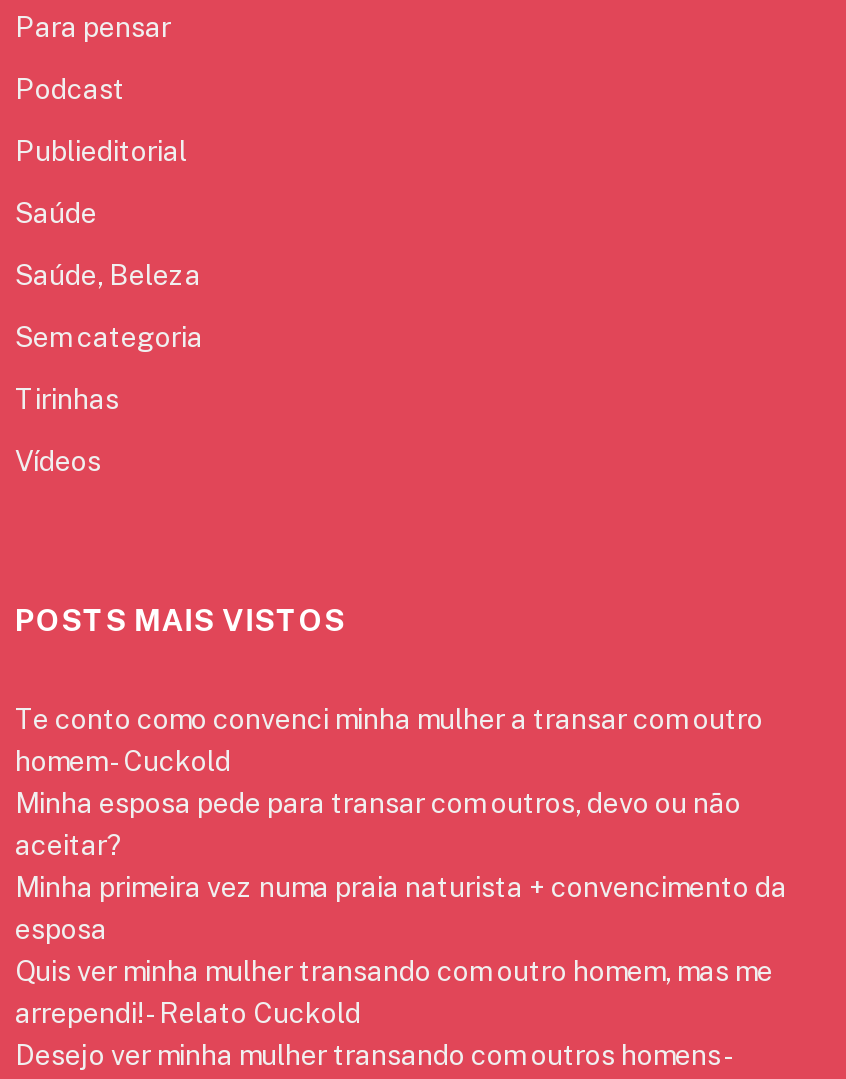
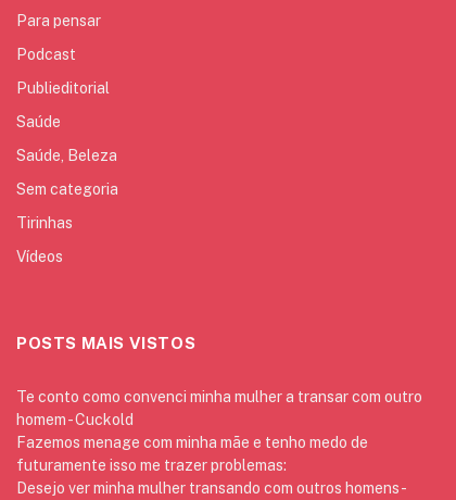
[15,788,787,1030] Minha esposa pede para transar com outros, devo ou não | aceitar? | Minha primeira vez numa praia naturista + convencimento da | esposa | Quis ver minha mulher transando com outro homem, mas me | arrependi! - Relato Cuckold -> [16,433,368,473] Fazemos menage com minha mãe e tenho medo de | futuramente isso me trazer problemas:

